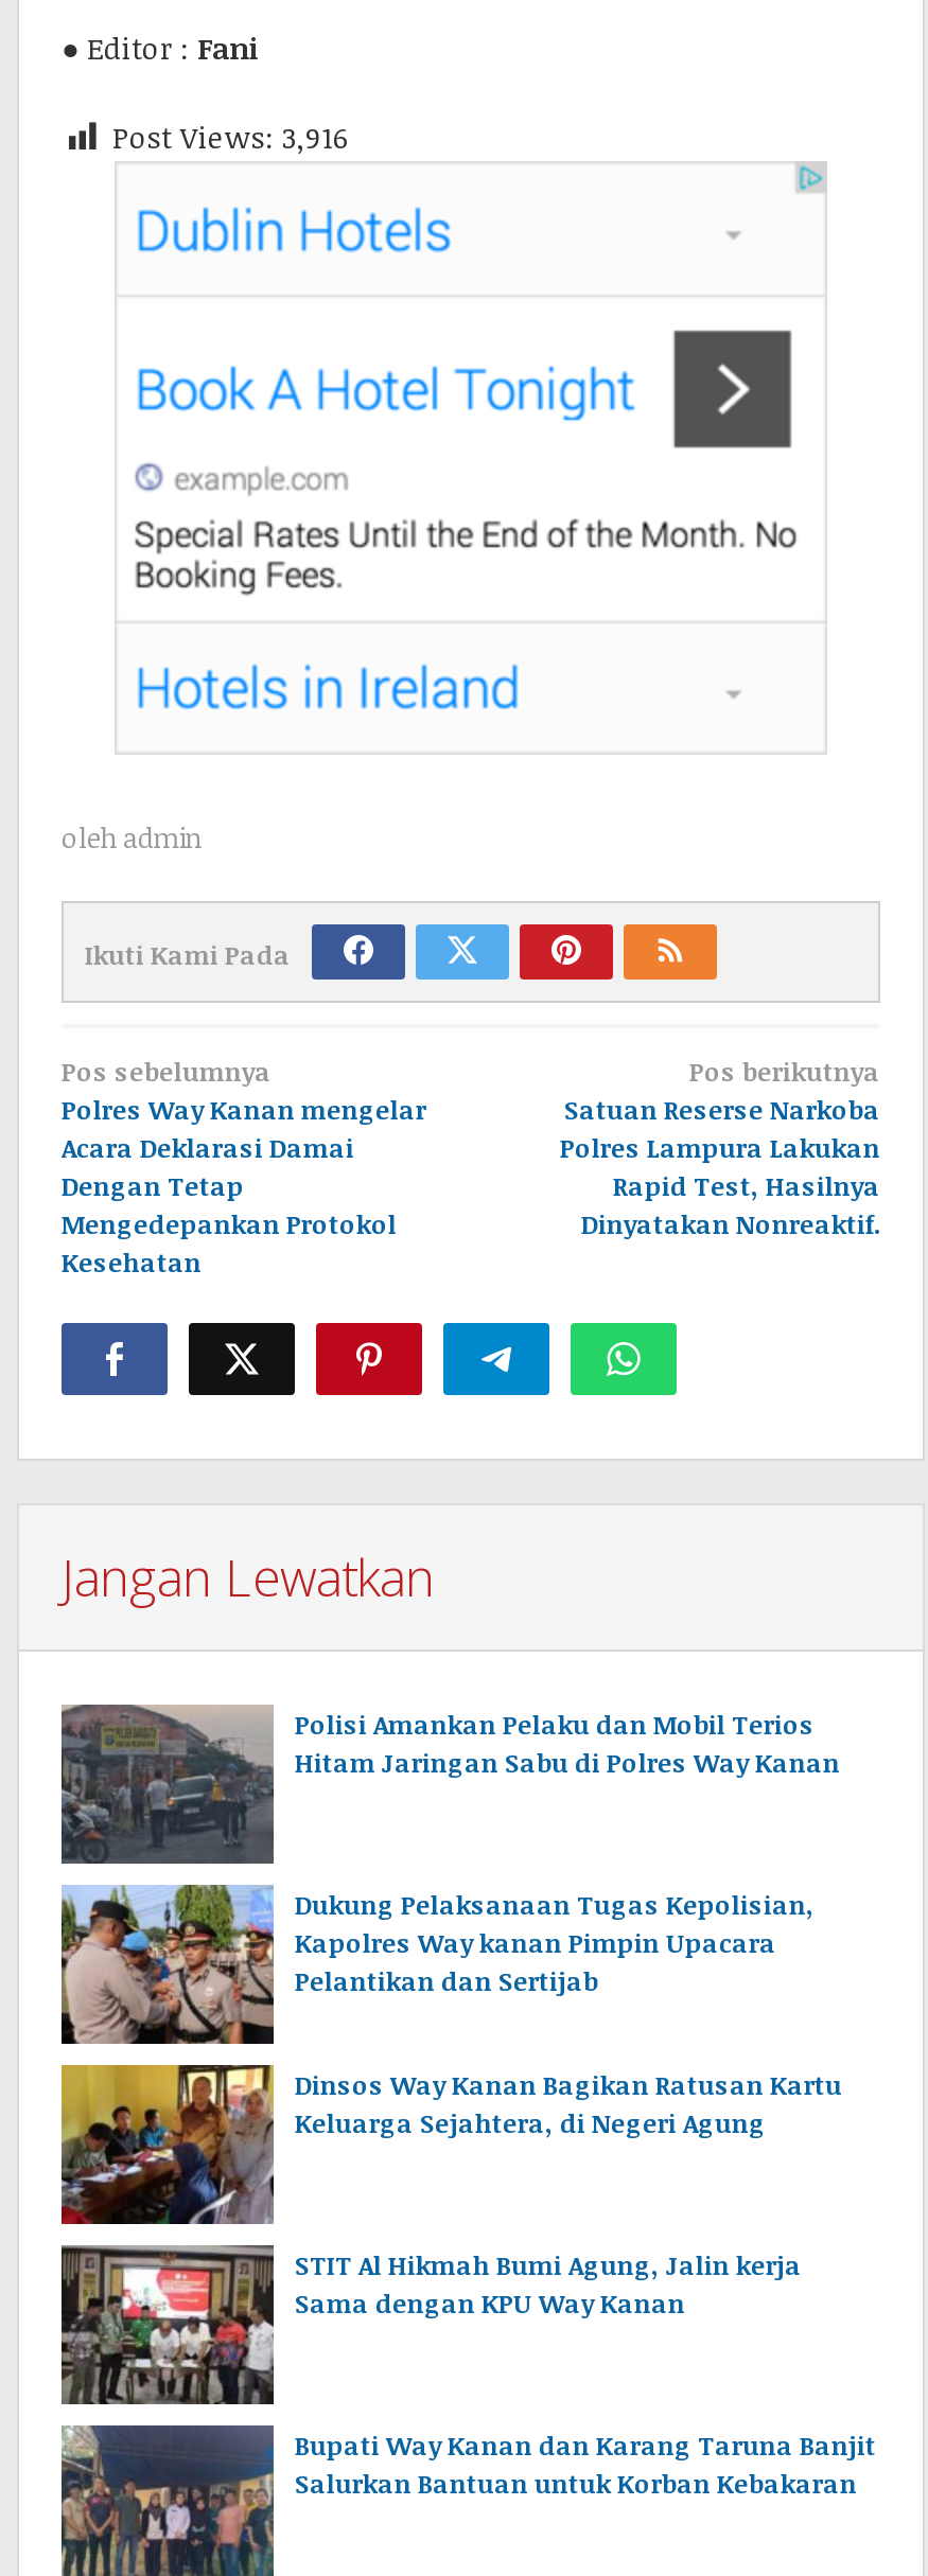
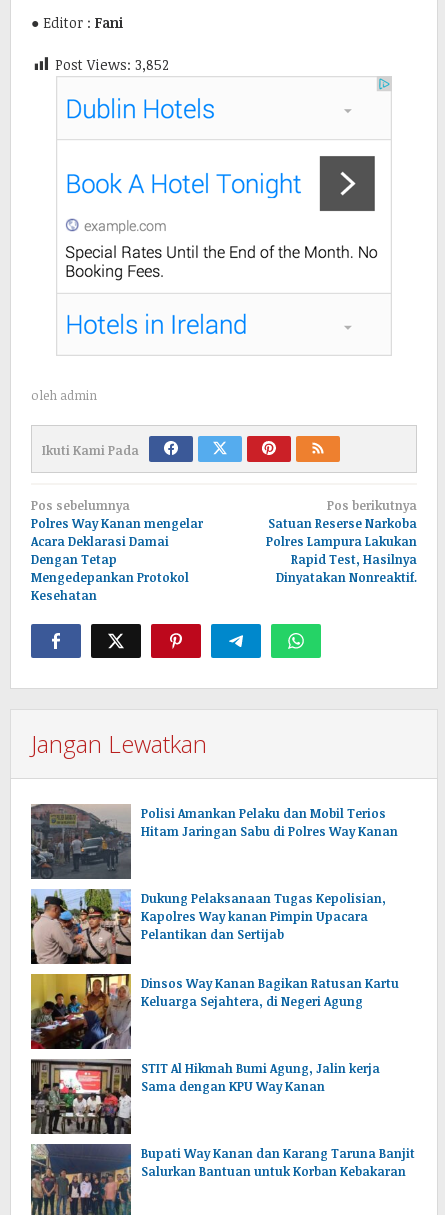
[112,116,350,156] Post Views: 3,916 -> [55,55,169,74] Post Views: 3,852

